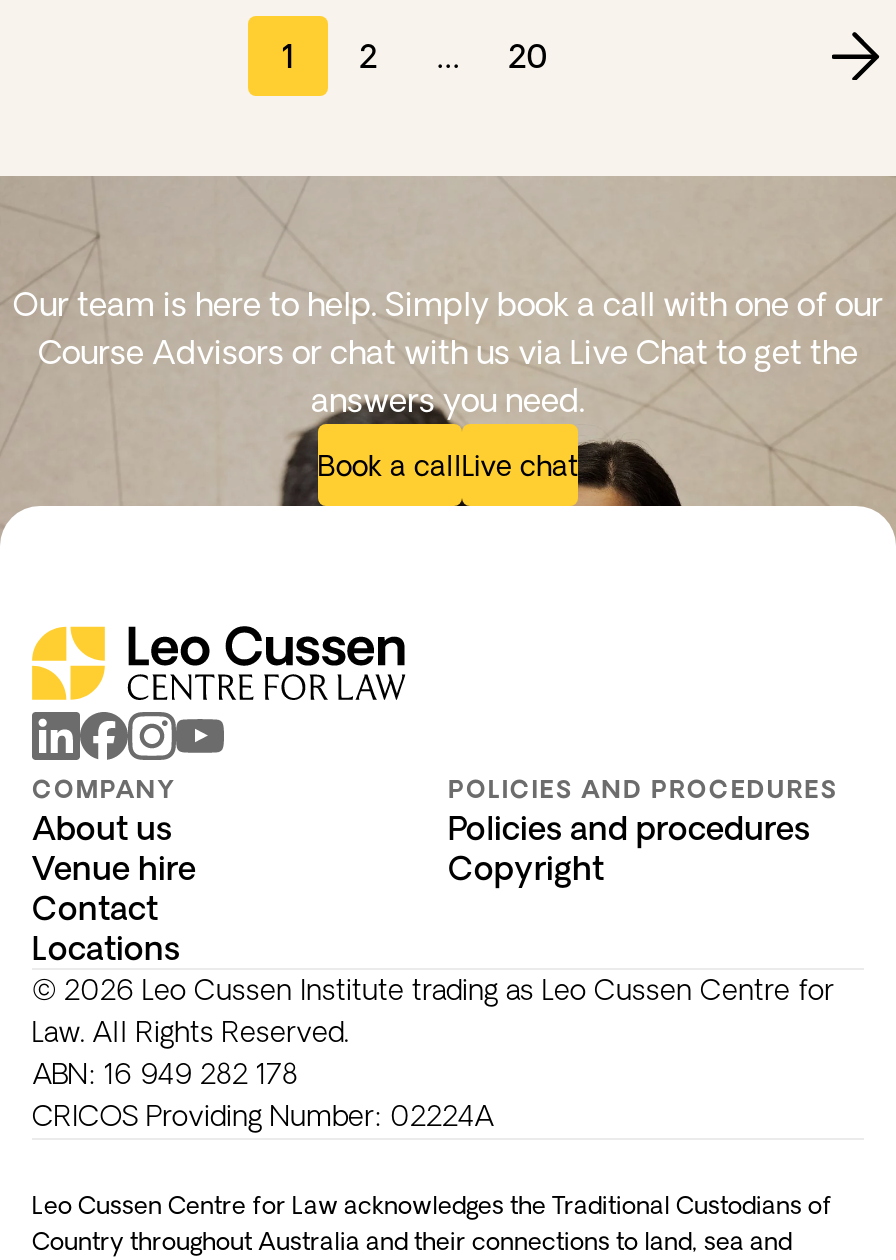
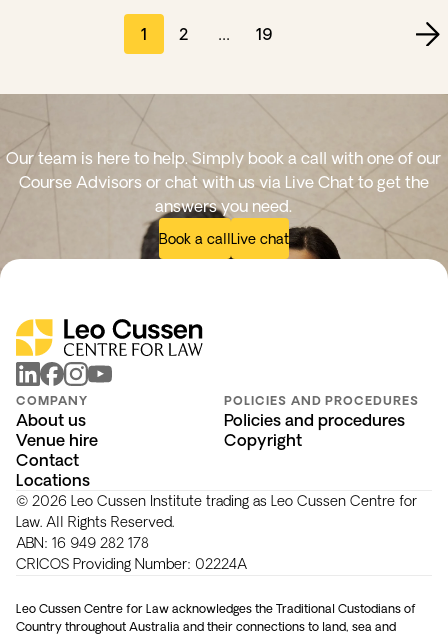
[508,38,548,74] 20 -> [256,25,272,43] 19

